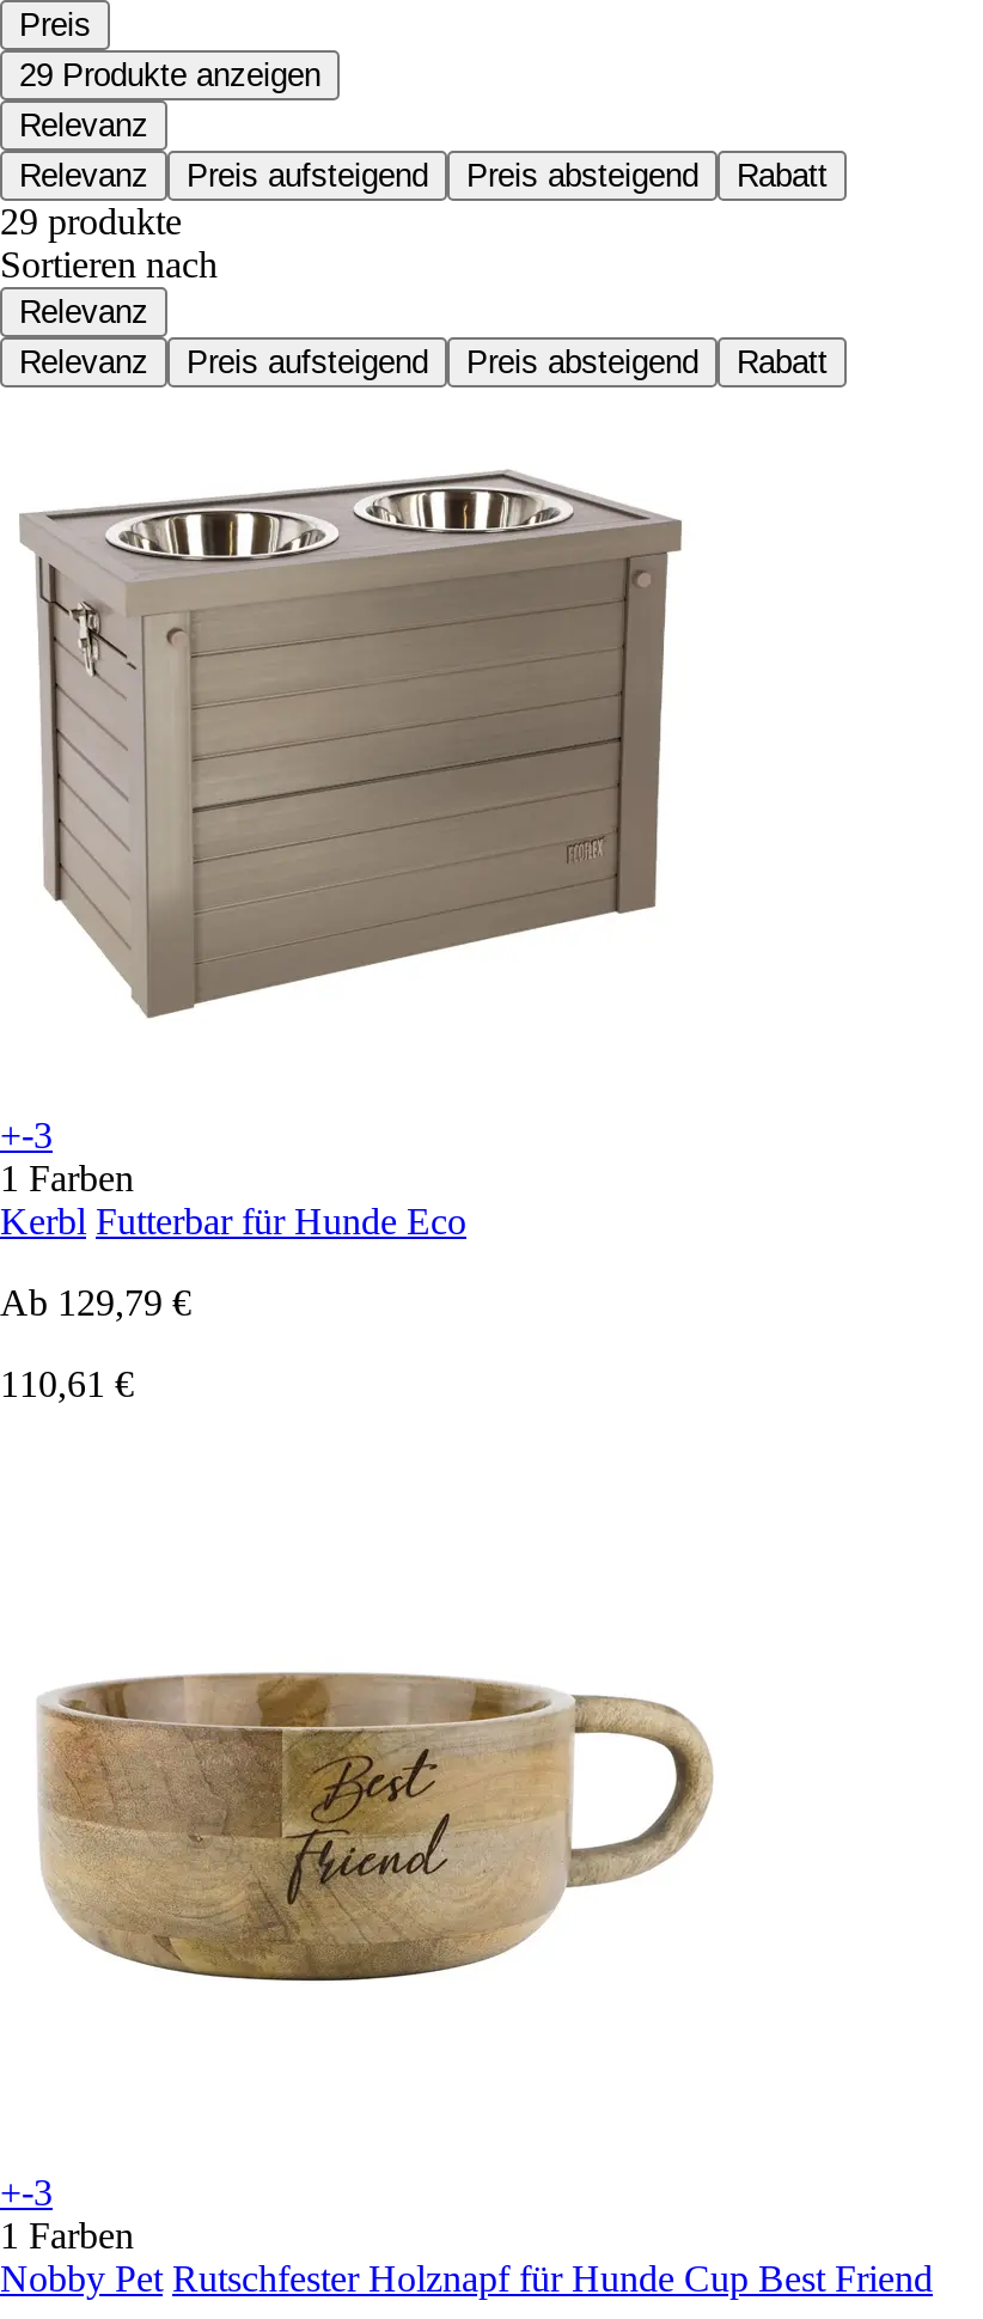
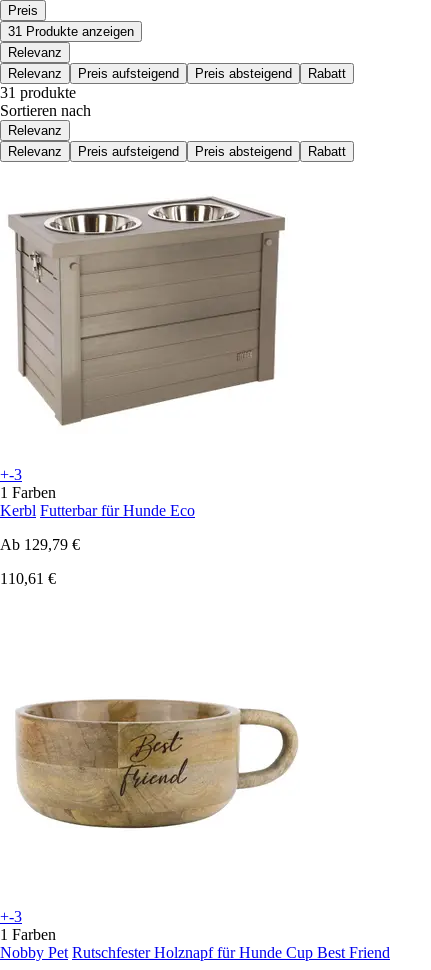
[19,58,320,94] 29 Produkte anzeigen -> [8,24,134,39] 31 Produkte anzeigen
[0,201,182,242] 29 produkte -> [0,84,76,101] 31 produkte

